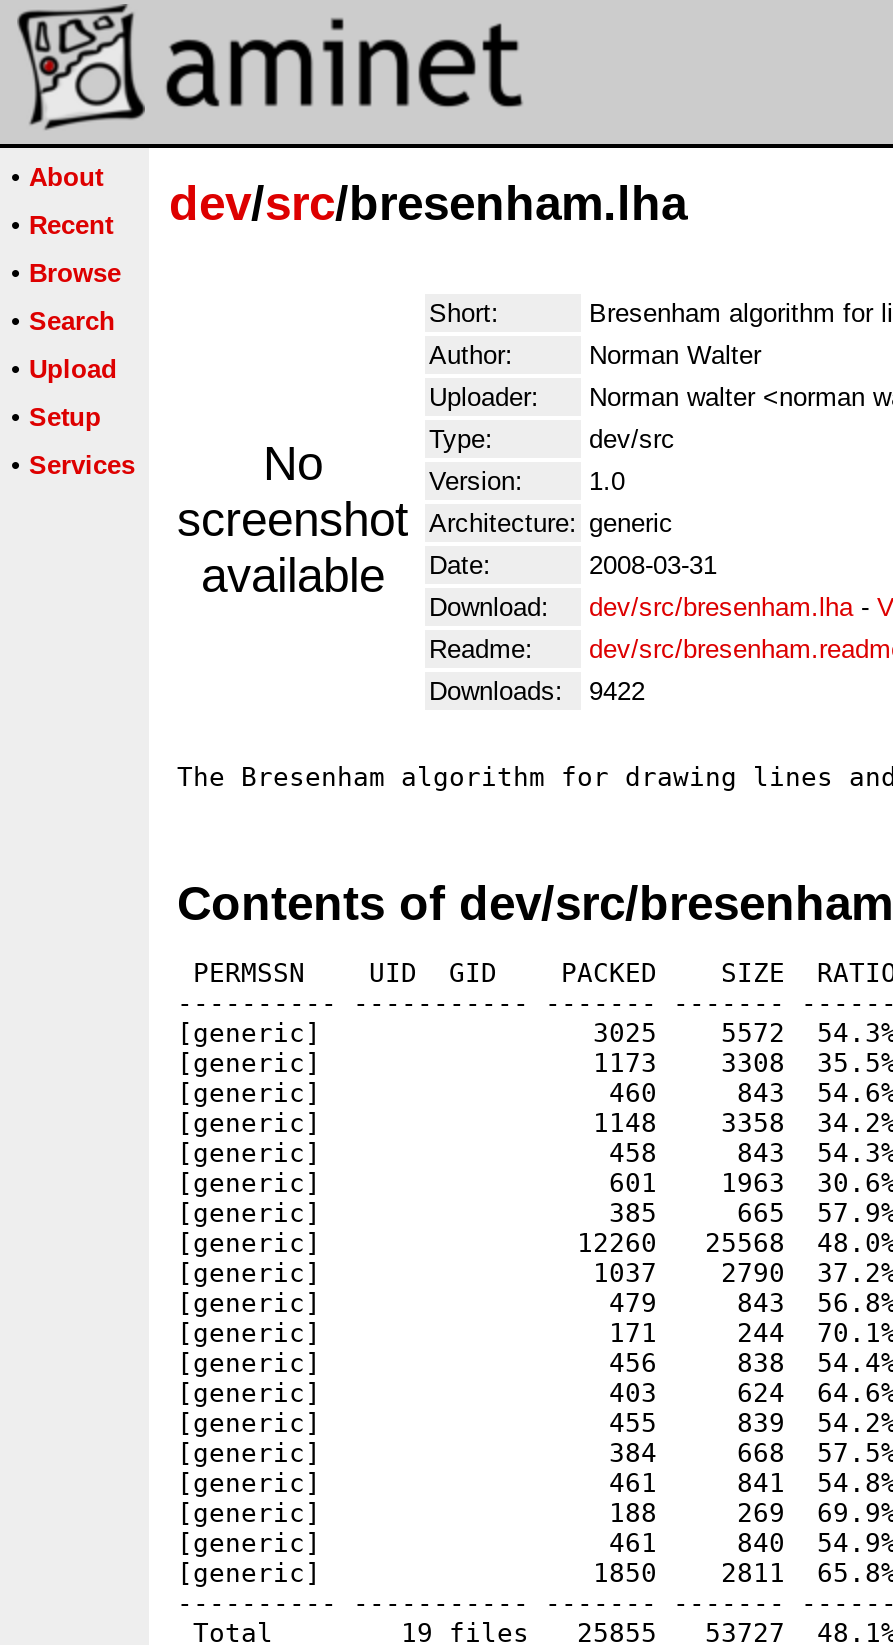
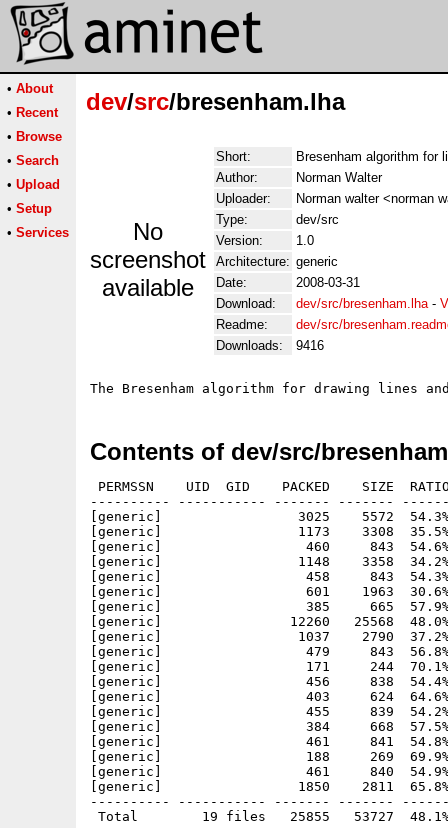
[429,676,645,706] Downloads: 9422 -> [216,338,324,353] Downloads: 9416

